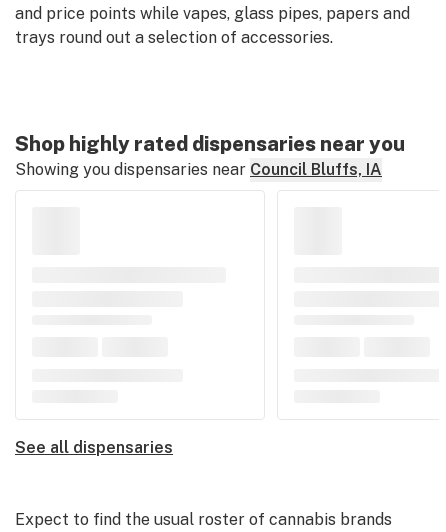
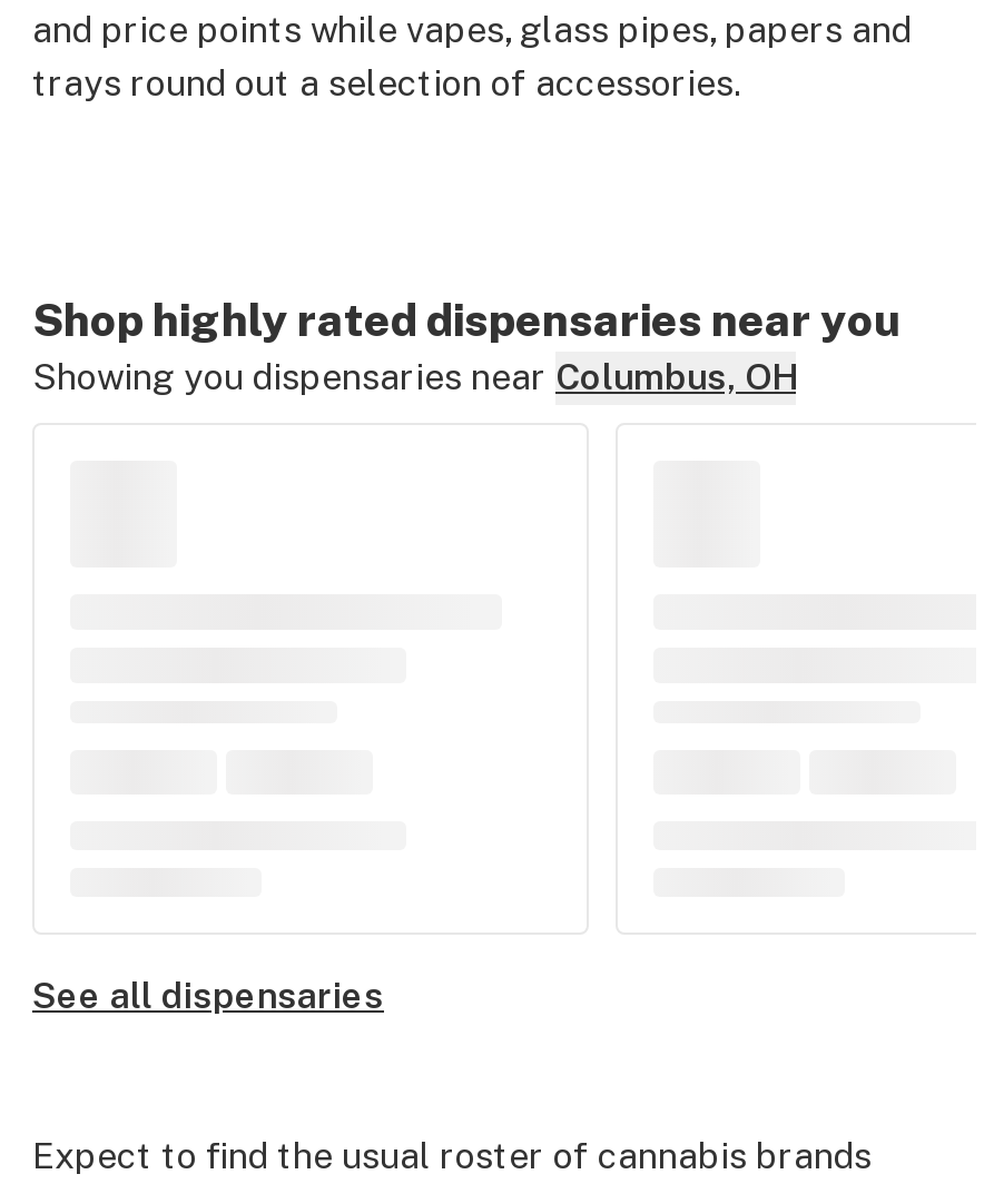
[15,160,382,179] Showing you dispensaries near Council Bluffs, IA -> [32,356,796,398] Showing you dispensaries near Columbus, OH

